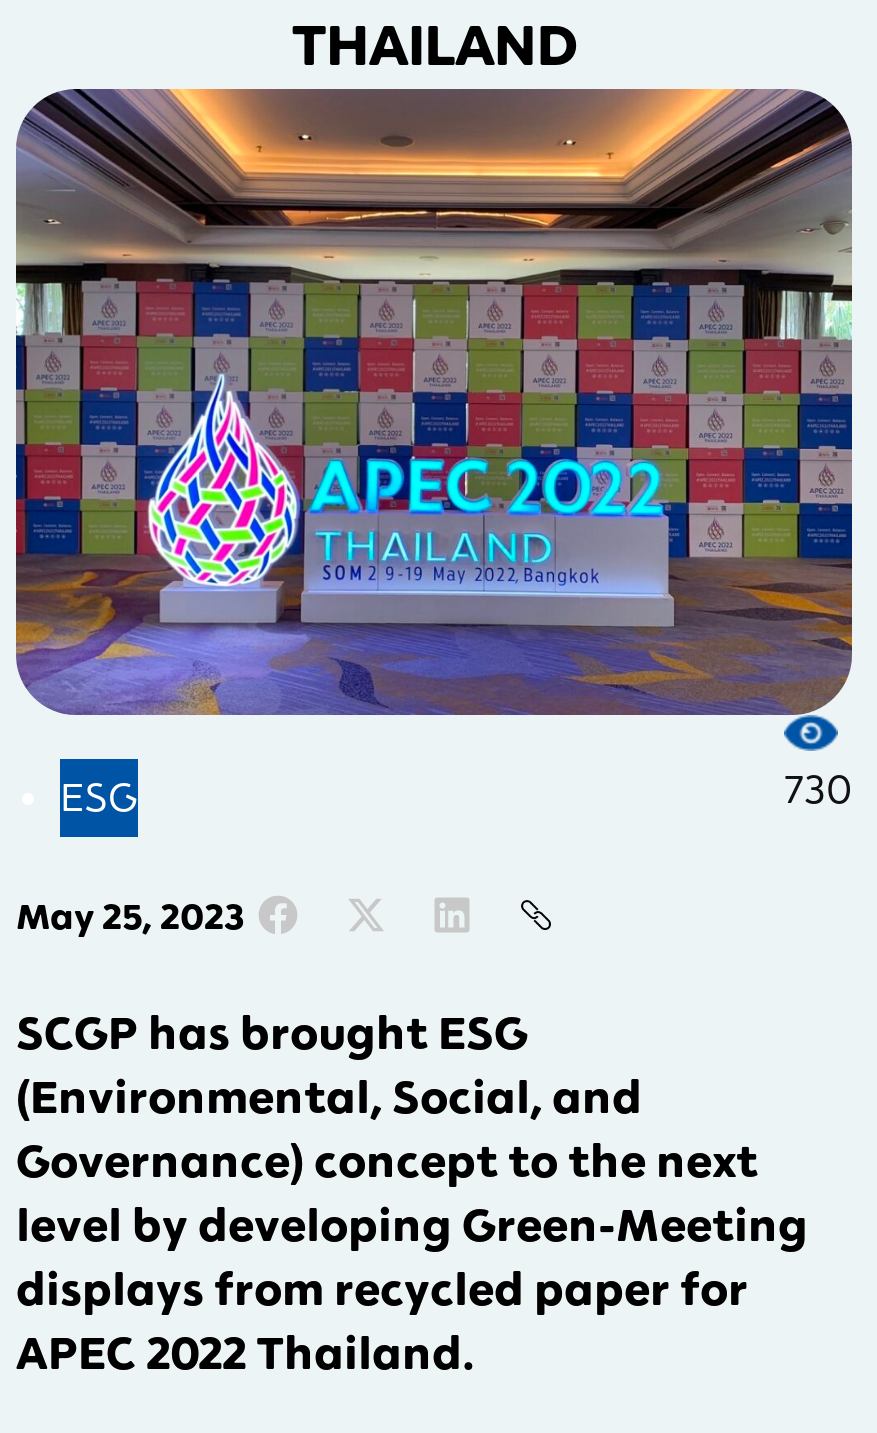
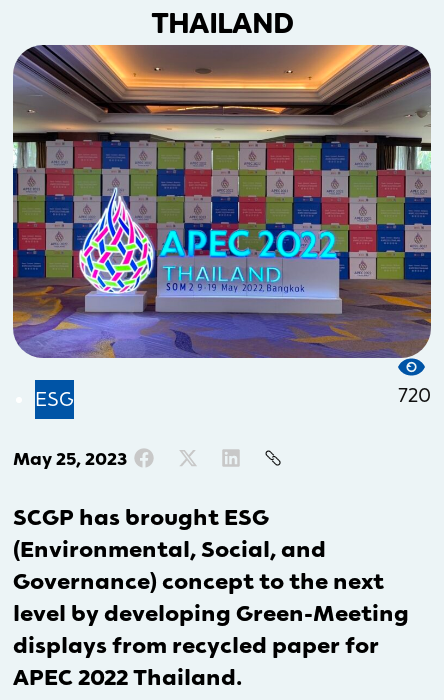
[784,767,852,811] 730 -> [398,384,431,406] 720

